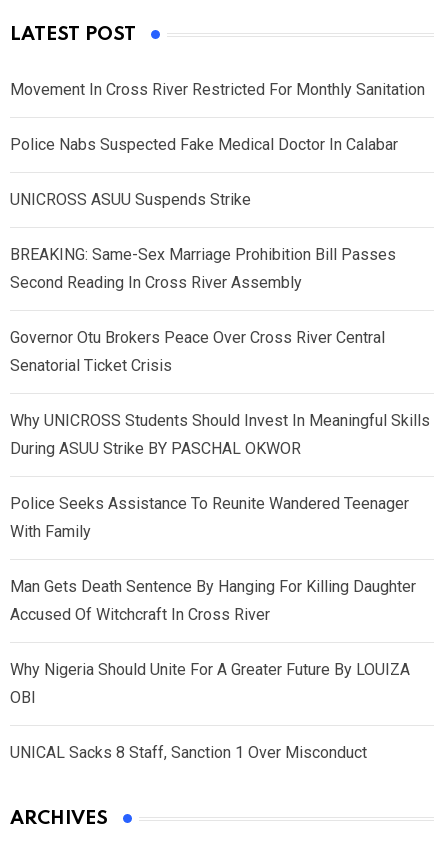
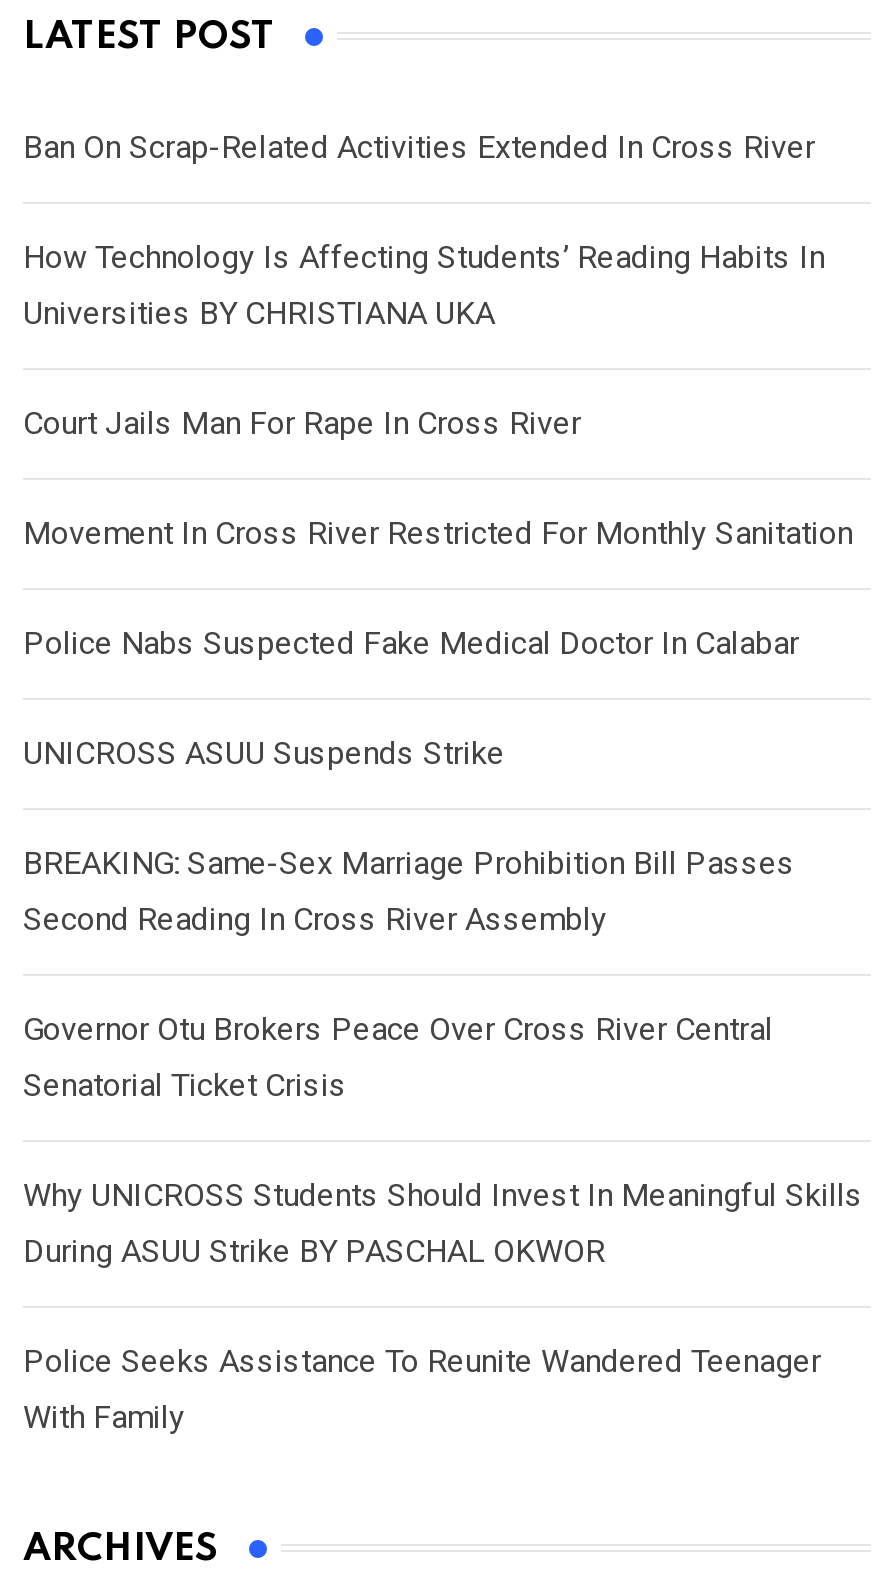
none -> [23,128,825,442] Ban On Scrap-Related Activities Extended In Cross River | How Technology Is Affecting Students’ Reading Habits In | Universities BY CHRISTIANA UKA | Court Jails Man For Rape In Cross River
moved [10,80,430,541] -> [23,514,863,1436]: Movement In Cross River Restricted For Monthly Sanitation | Police Nabs Suspected Fake Medical Doctor In Calabar | UNICROSS ASUU Suspends Strike | ... | Police Seeks Assistance To Reunite Wandered Teenager | With Family
[10,577,416,762] Man Gets Death Sentence By Hanging For Killing Daughter | Accused Of Witchcraft In Cross River | Why Nigeria Should Unite For A Greater Future By LOUIZA | OBI | UNICAL Sacks 8 Staff, Sanction 1 Over Misconduct -> none

